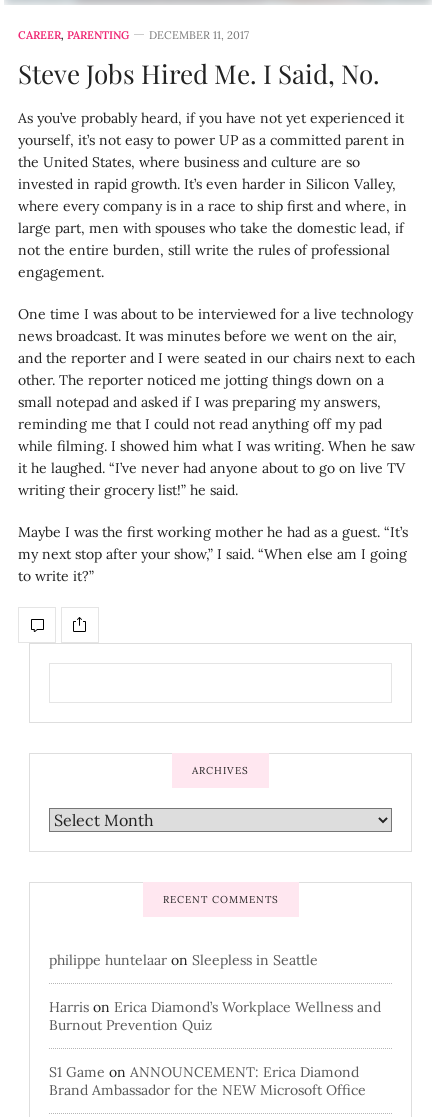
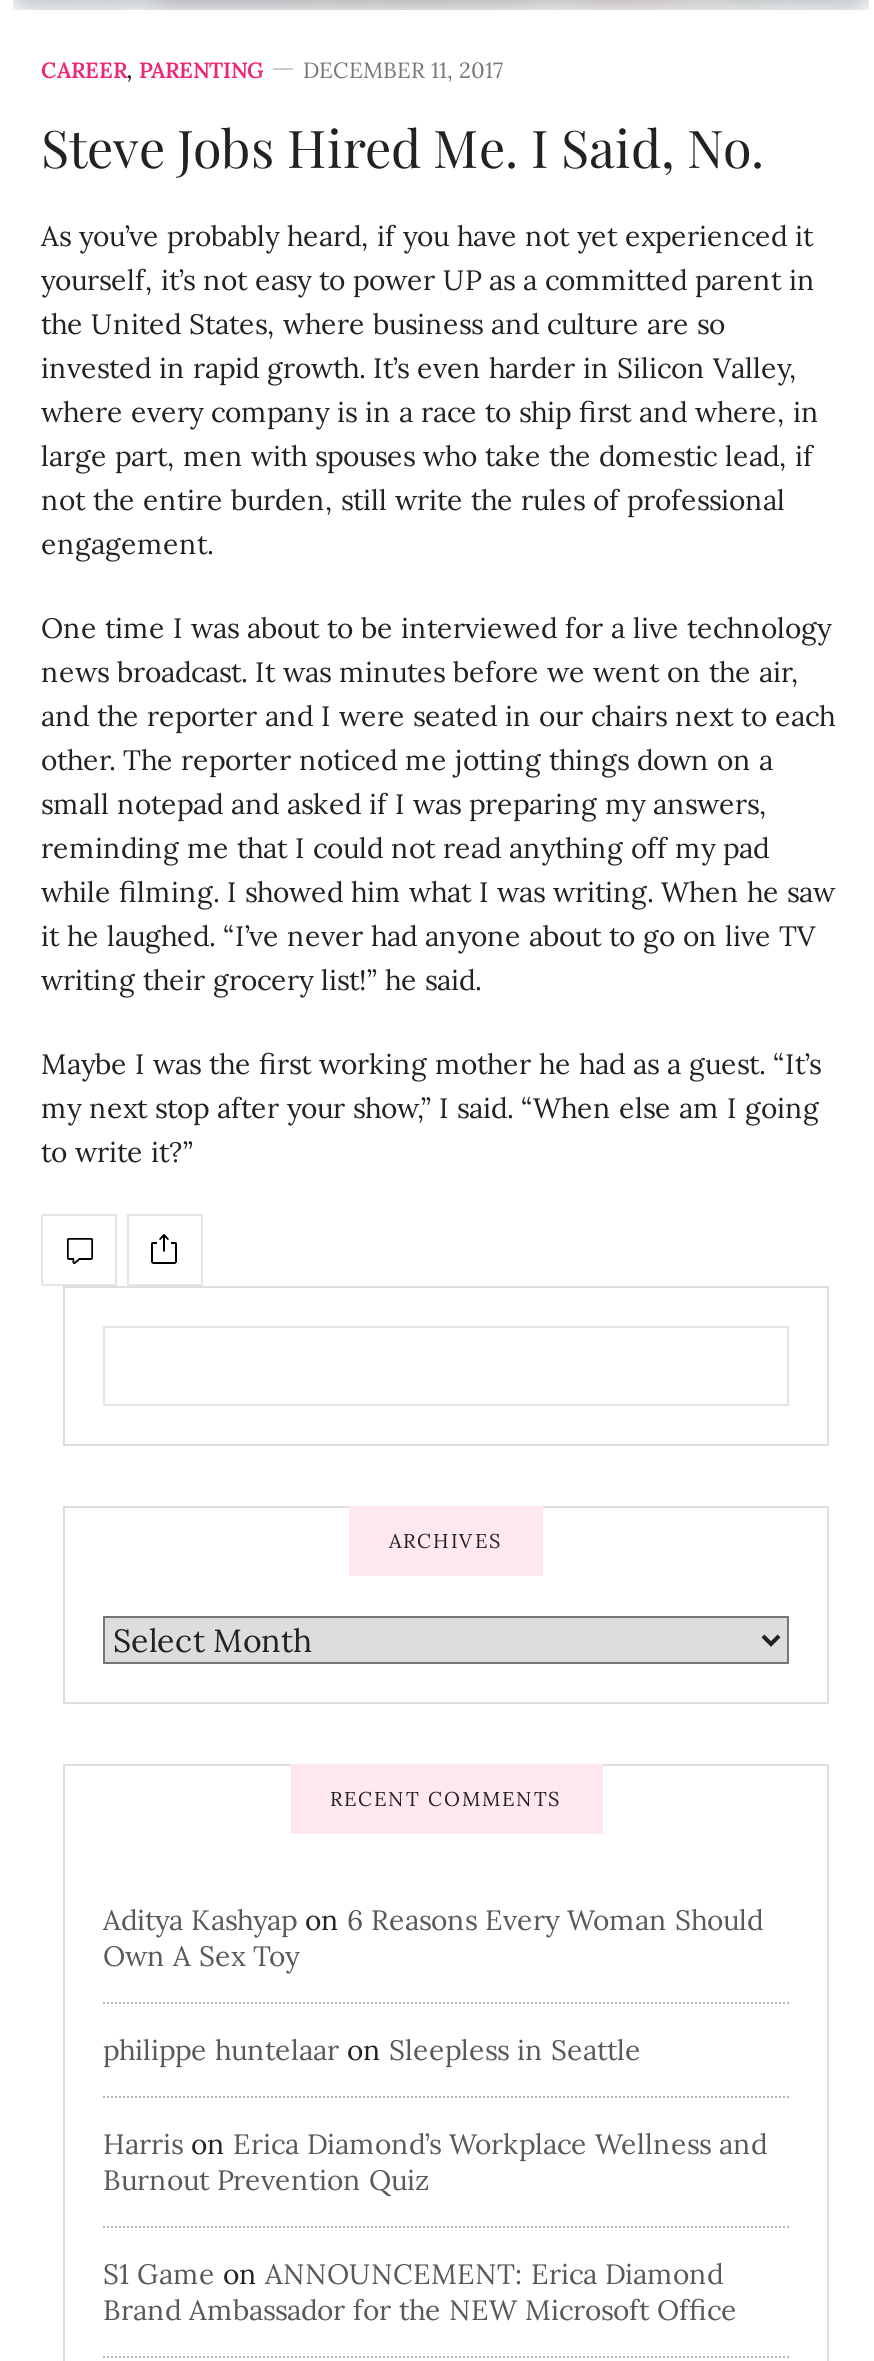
none -> [103,1901,763,1973] Aditya Kashyap on 6 Reasons Every Woman Should | Own A Sex Toy

